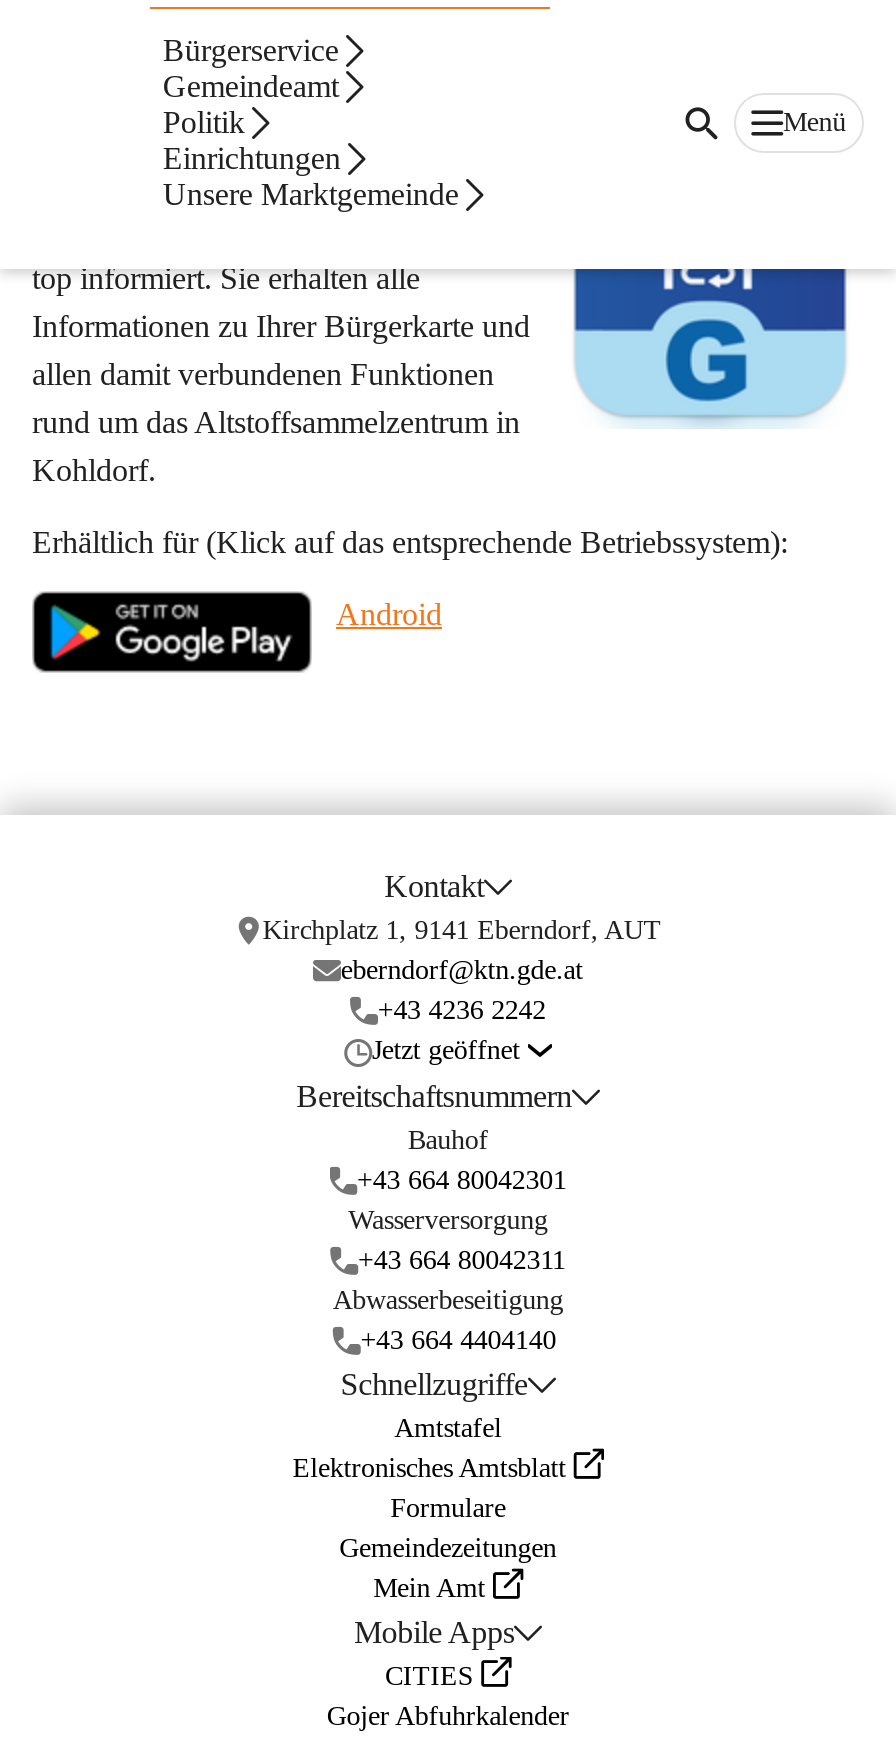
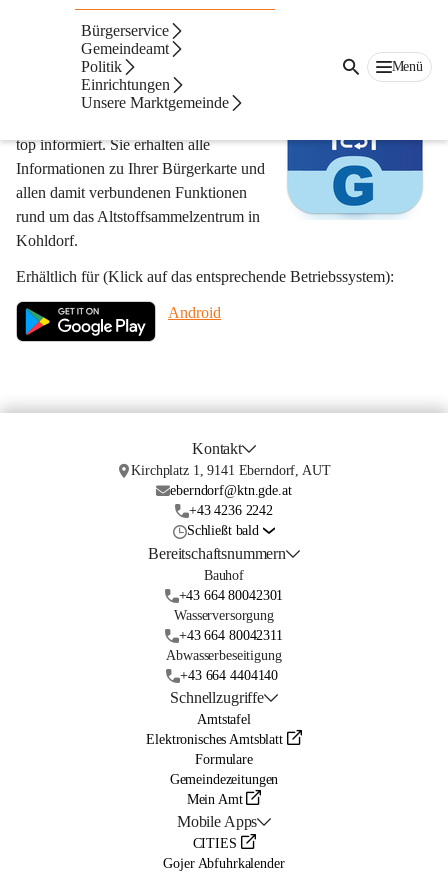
[372,1035,520,1065] Jetzt geöffnet -> [187,523,259,538] Schließt bald

